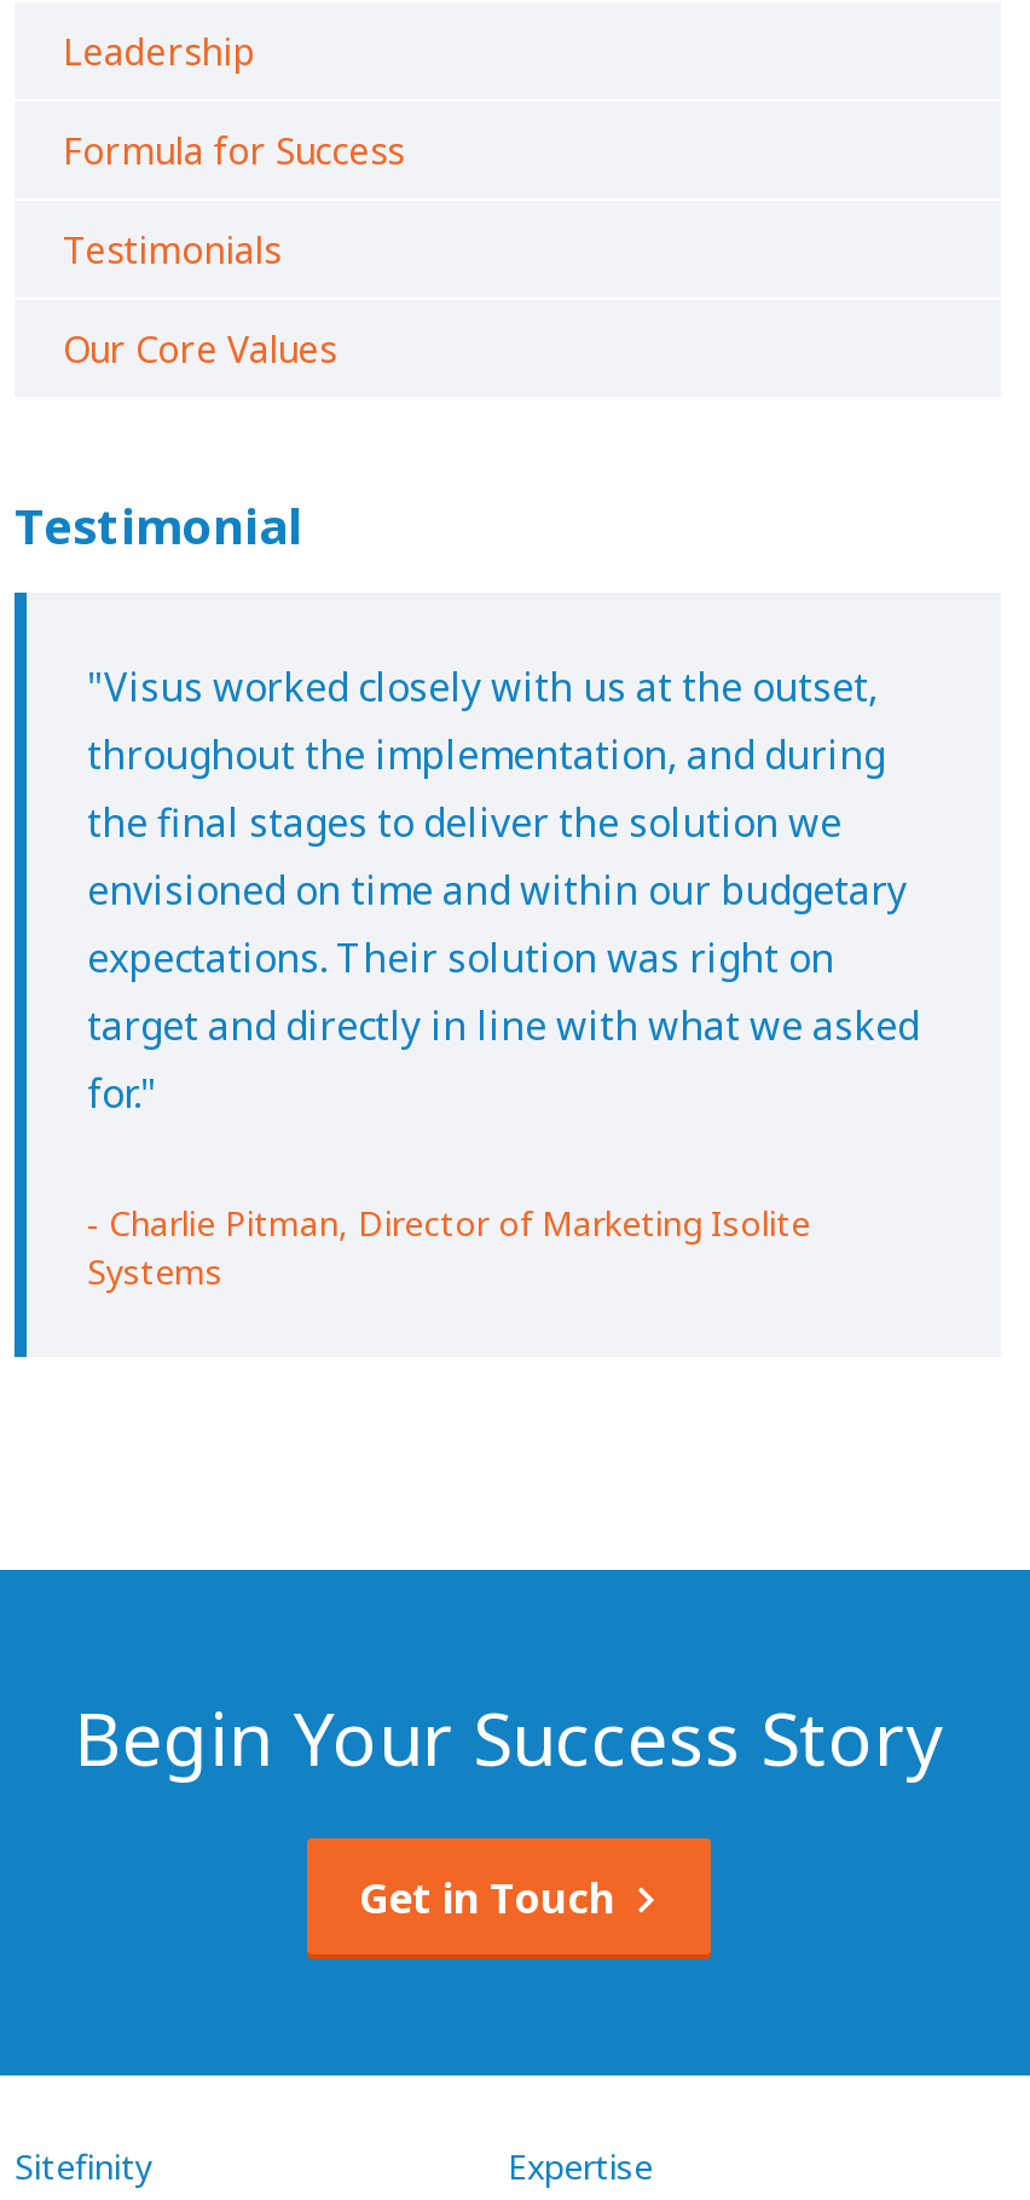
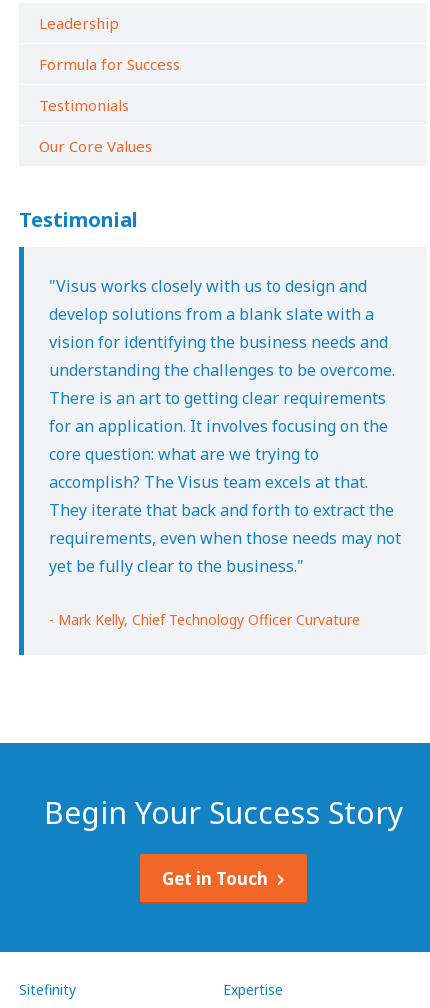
[87,660,919,1120] "Visus worked closely with us at the outset, | throughout the implementation, and during | the final stages to deliver the solution we | envisioned on time and within our budgetary | expectations. Their solution was right on | target and directly in line with what we asked | for." -> [49,275,401,577] "Visus works closely with us to design and | develop solutions from a blank slate with a | vision for identifying the business needs and | understanding the challenges to be overcome. | There is an art to getting clear requirements | for an application. It involves focusing on the | core question: what are we trying to | accomplish? The Visus team excels at that. | They iterate that back and forth to extract the | requirements, even when those needs may not | yet be fully clear to the business."
[87,1200,810,1294] - Charlie Pitman, Director of Marketing Isolite | Systems -> [49,610,360,629] - Mark Kelly, Chief Technology Officer Curvature

